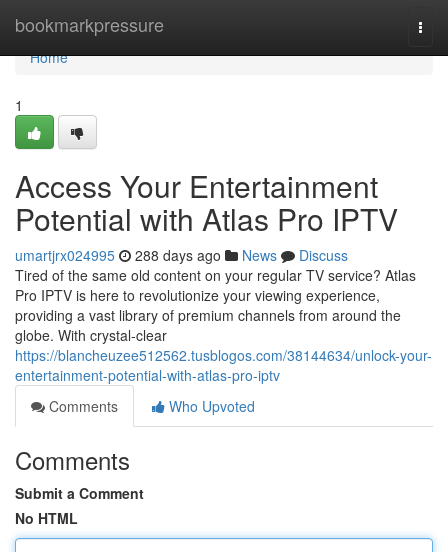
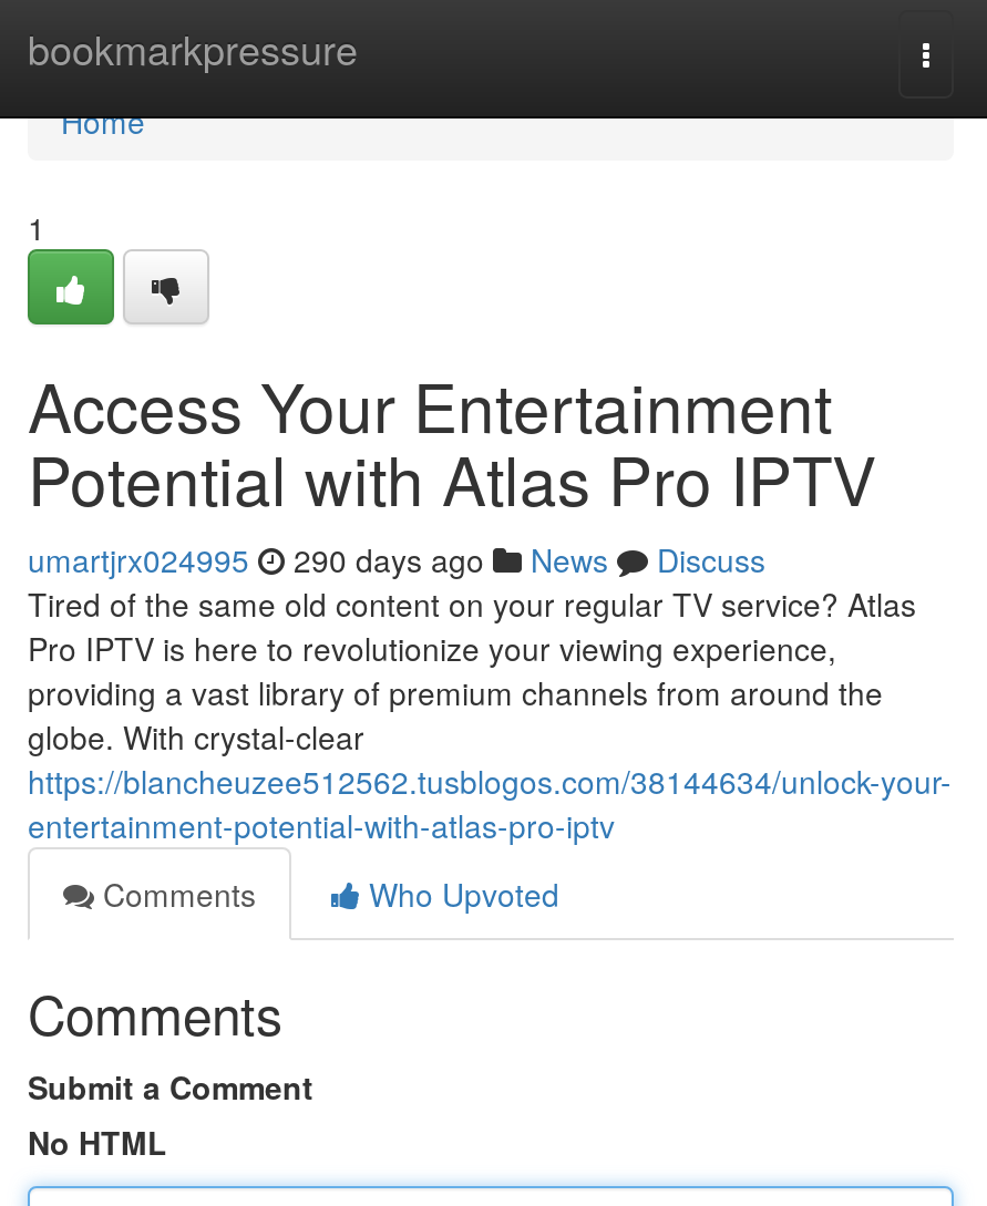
[15,245,348,265] umartjrx024995 288 days ago News Discuss -> [28,537,765,581] umartjrx024995 290 days ago News Discuss

